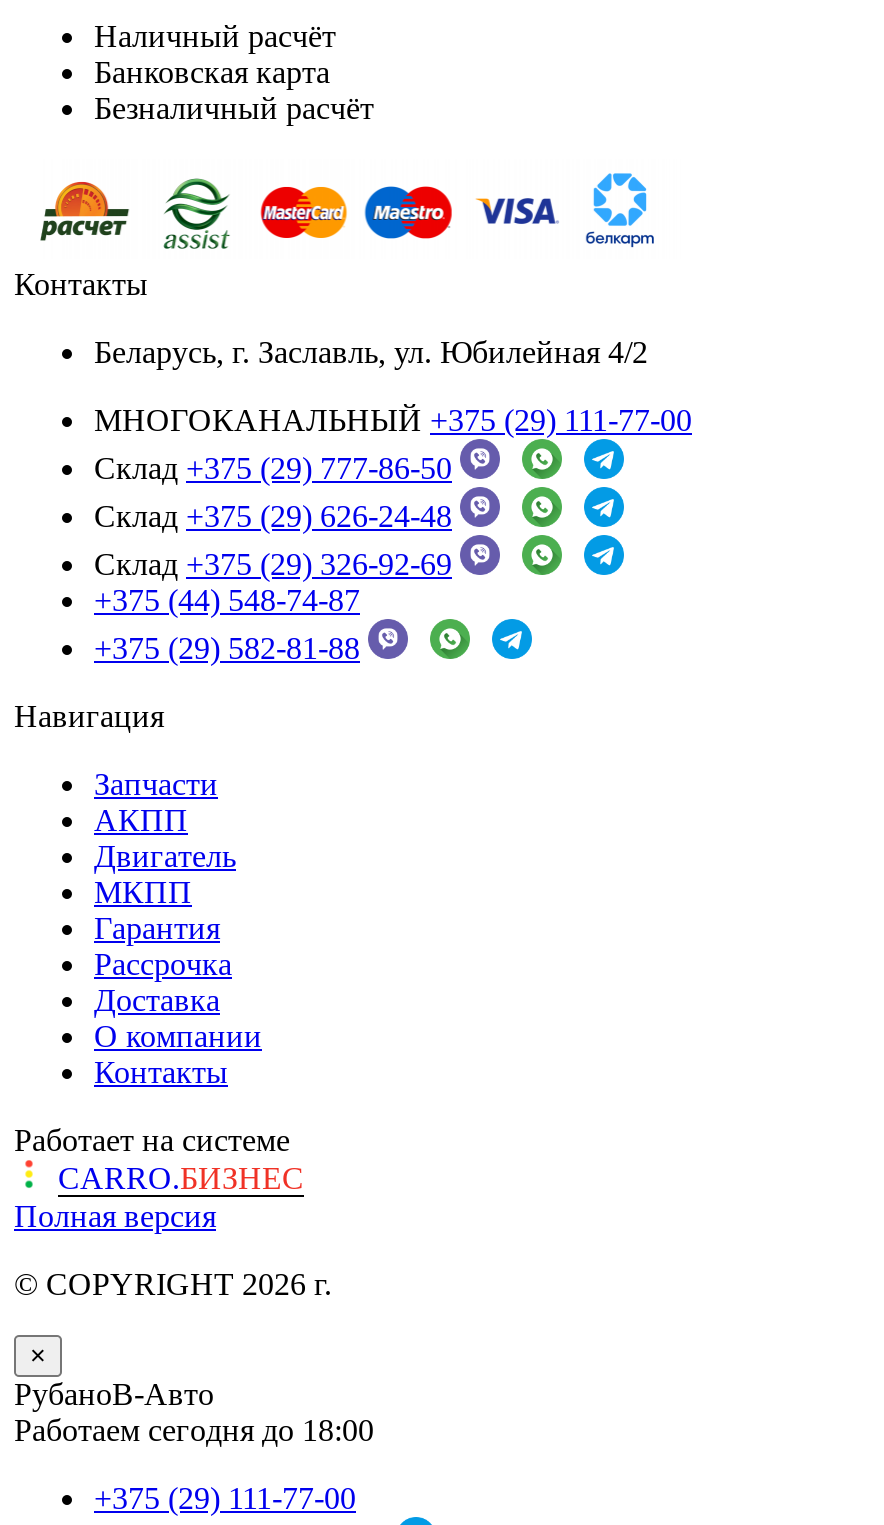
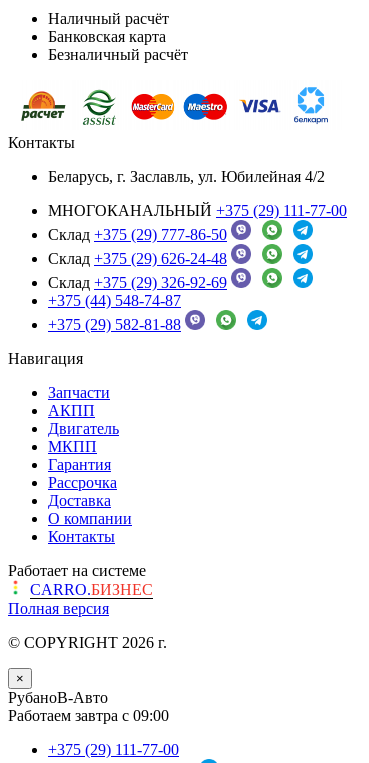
[14,1413,374,1447] Работаем сегодня до 18:00 -> [8,707,169,724] Работаем завтра с 09:00

